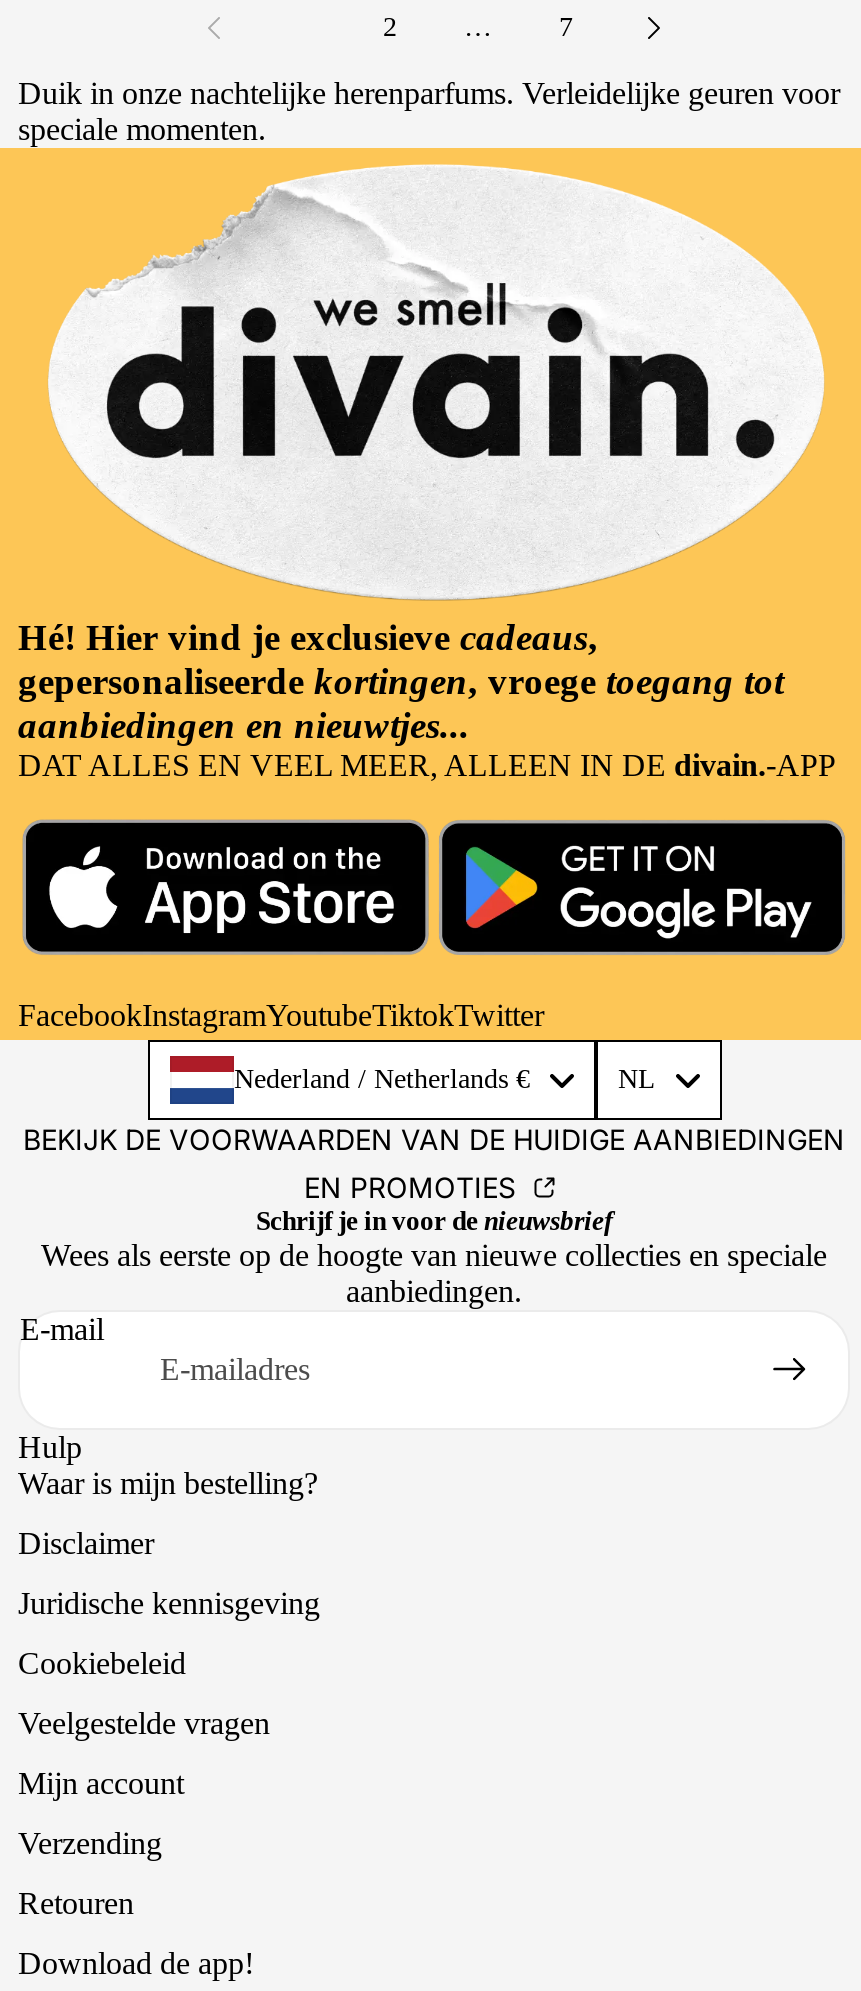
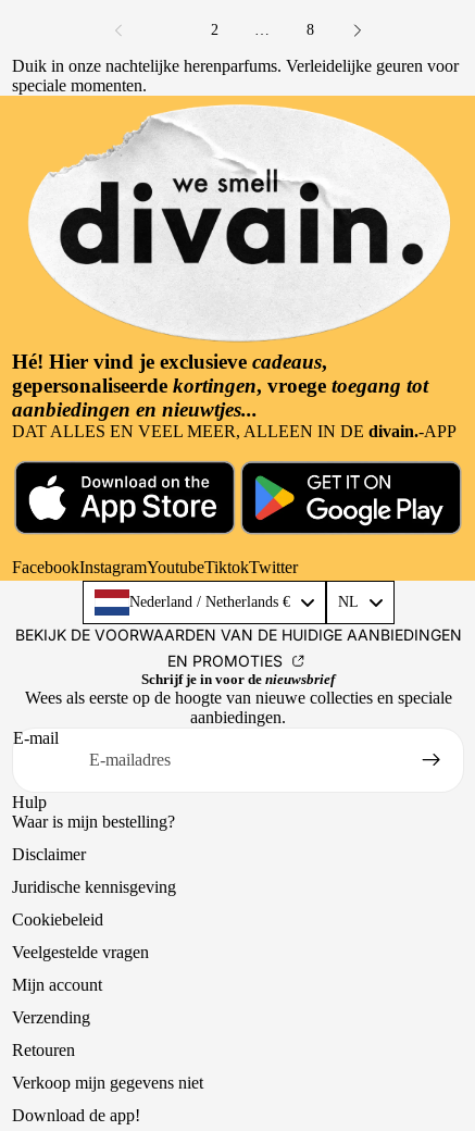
[559,11,573,41] 7 -> [306,22,314,38] 8
none -> [12,1074,203,1092] Verkoop mijn gegevens niet

